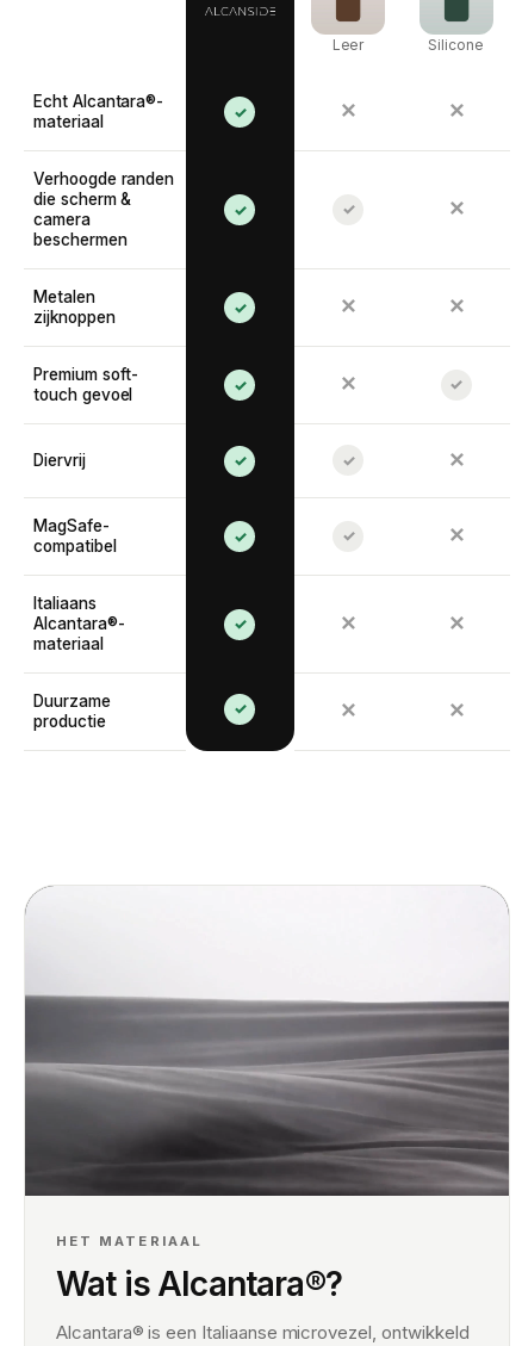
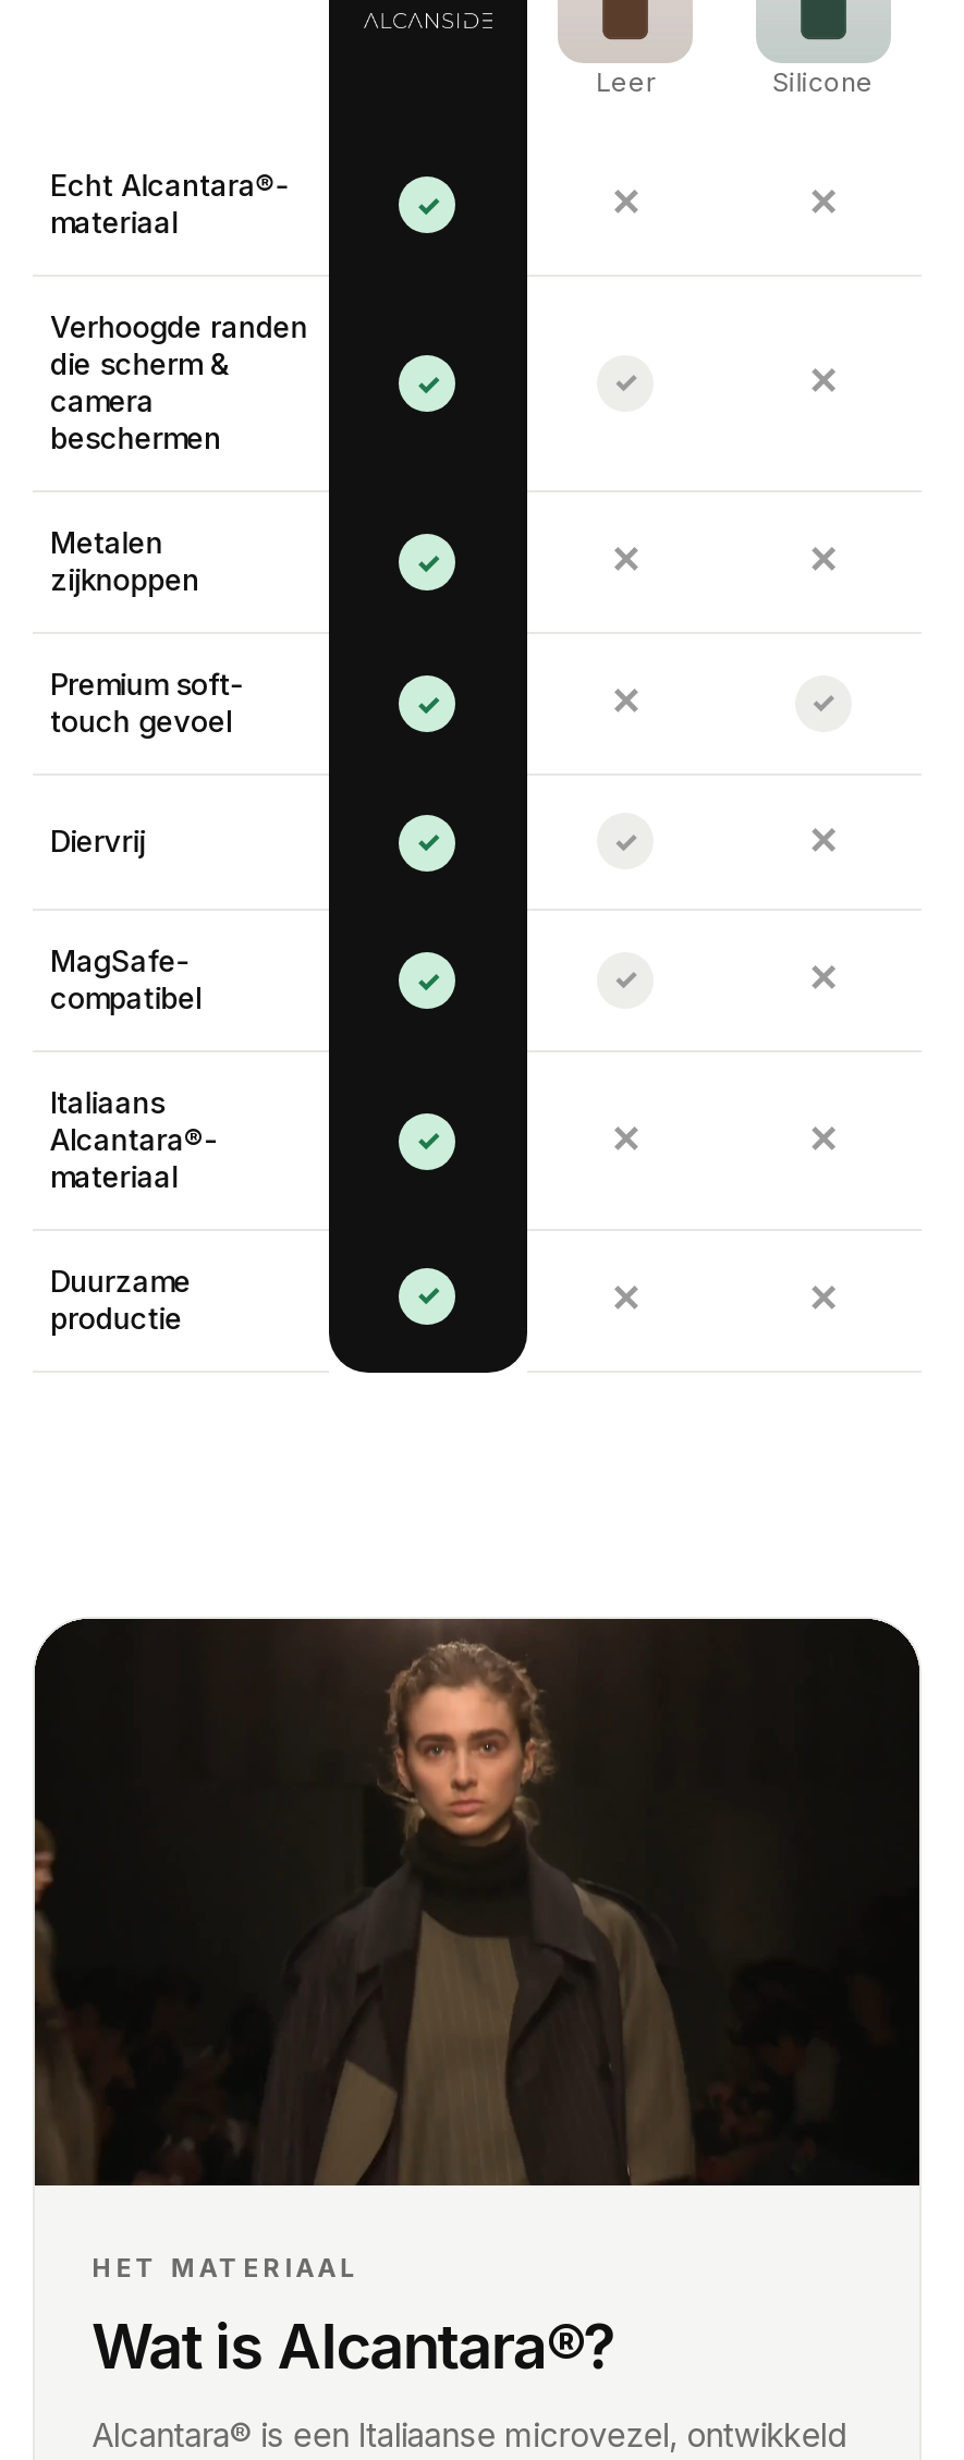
[24,886,510,1196] [image] -> [33,1617,922,2185] [image]

